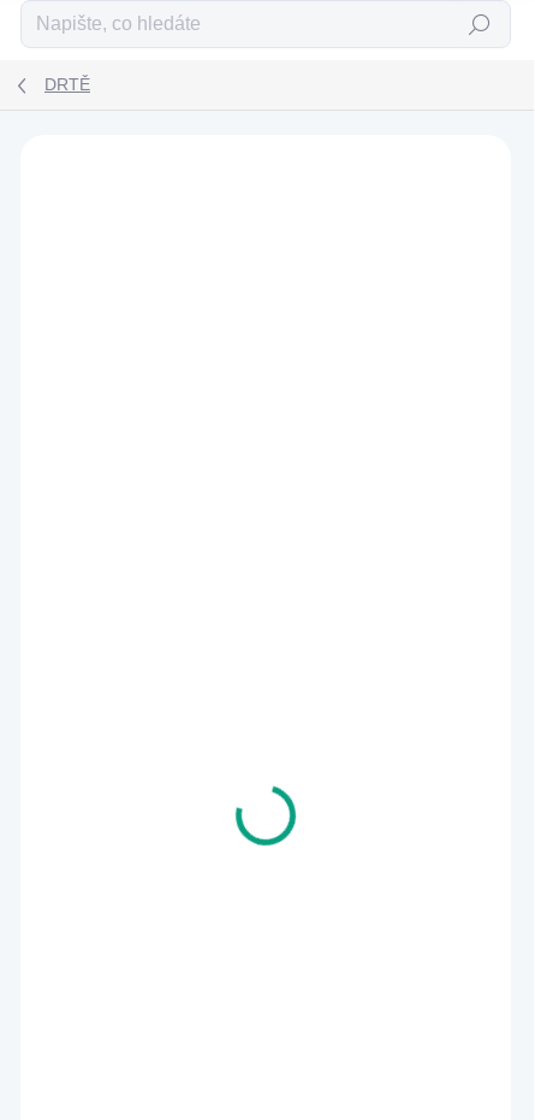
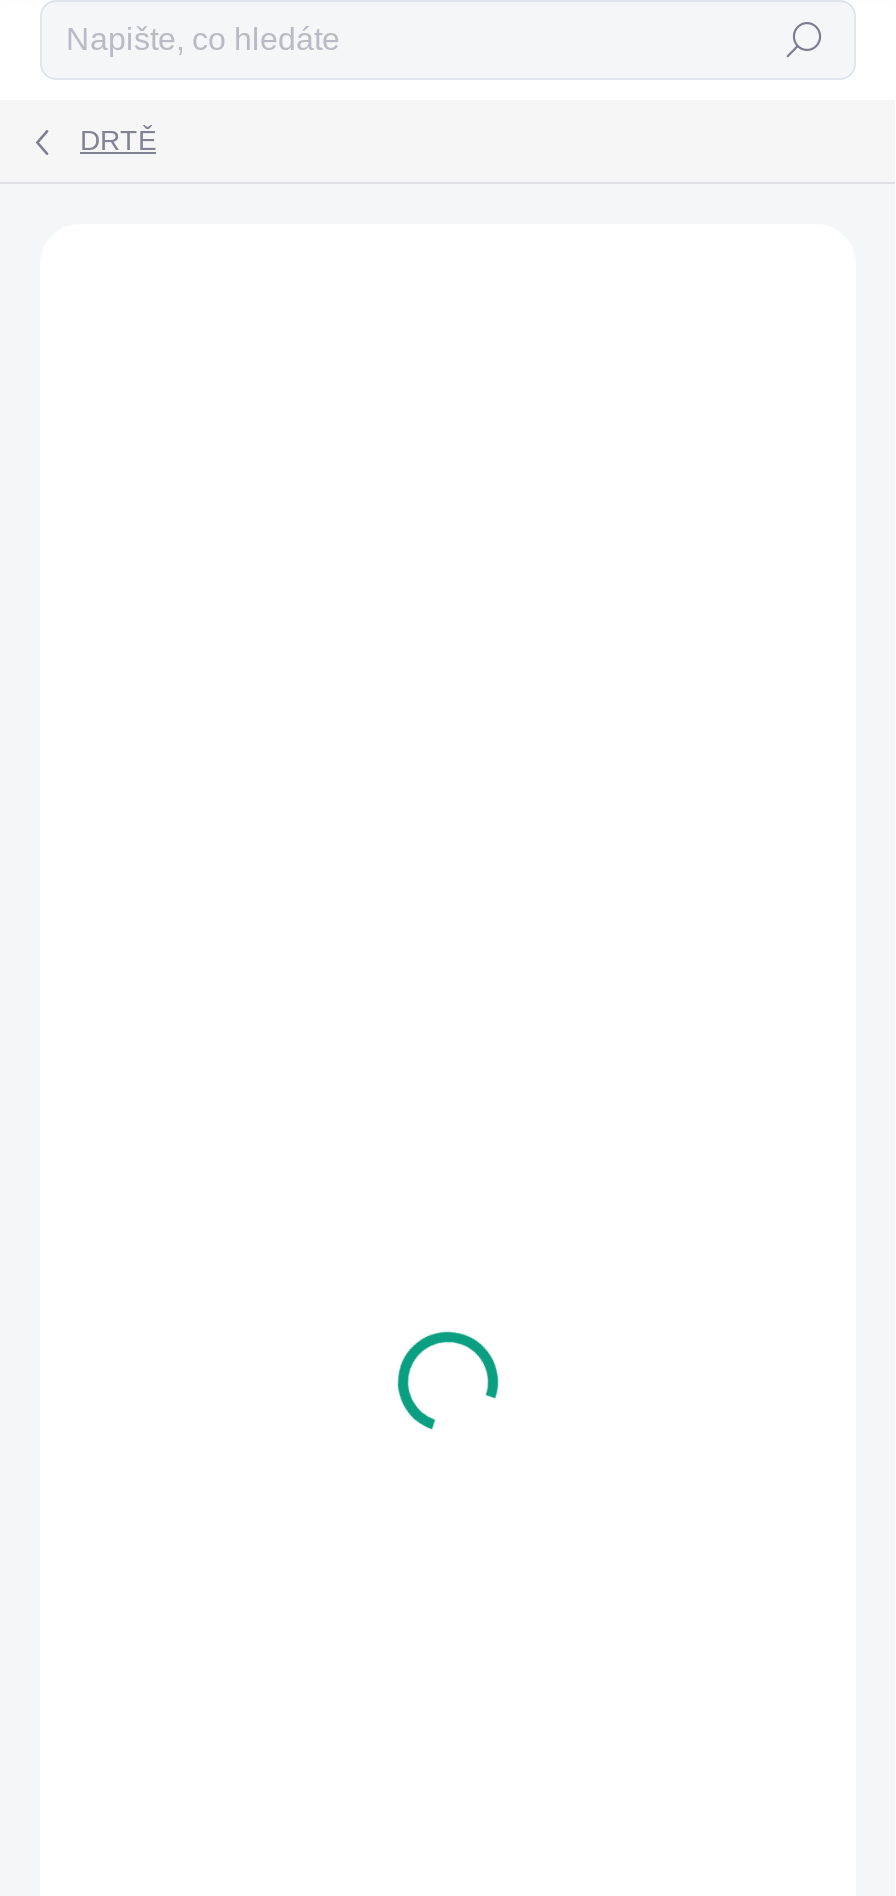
[233,784,298,861] [image] -> [394,1306,502,1432] [image]

